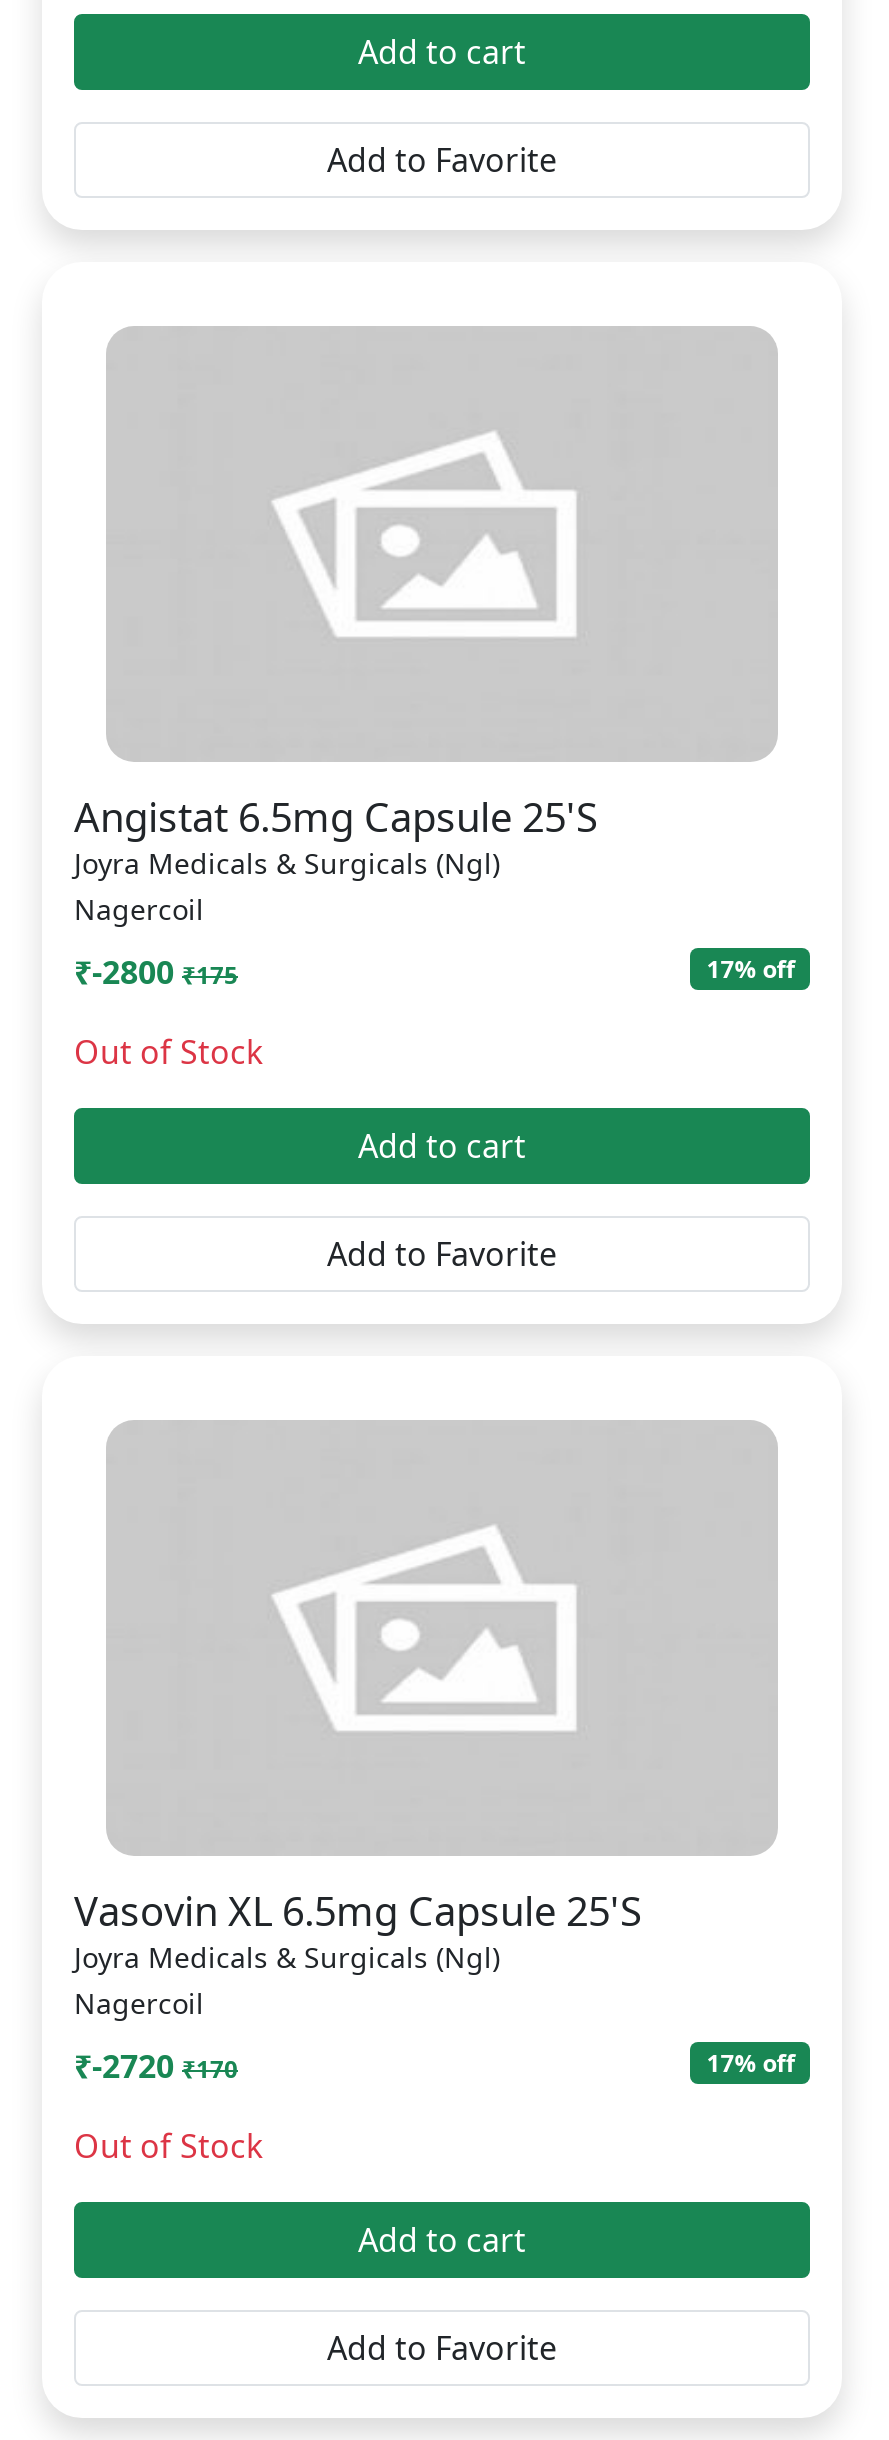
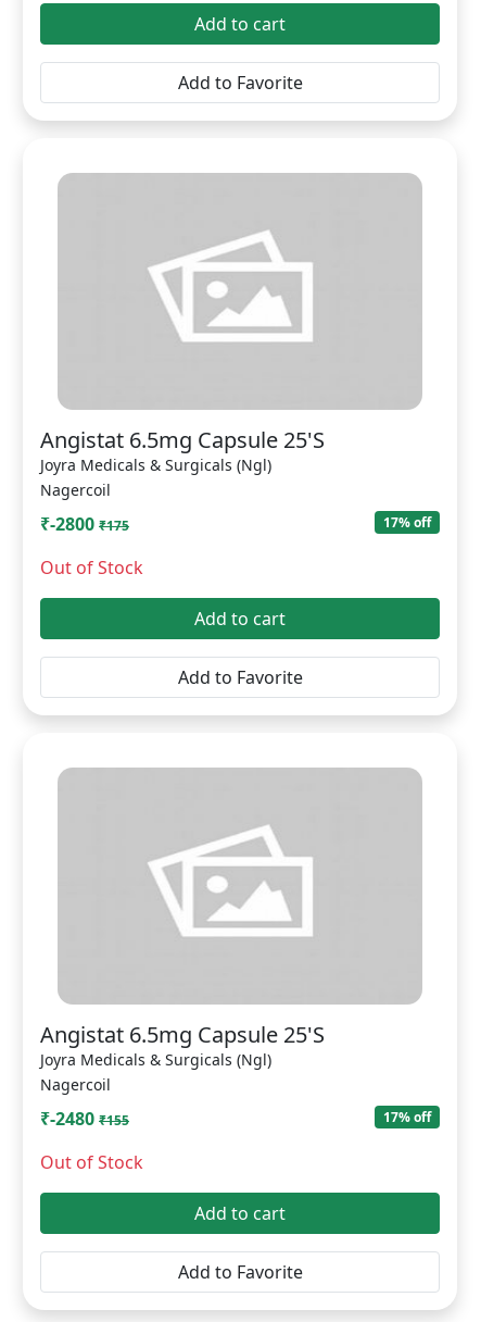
[74,1885,642,1939] Vasovin XL 6.5mg Capsule 25'S -> [40,1020,325,1050] Angistat 6.5mg Capsule 25'S
[74,2045,238,2089] ₹-2720 ₹170 -> [40,1107,129,1131] ₹-2480 ₹155

